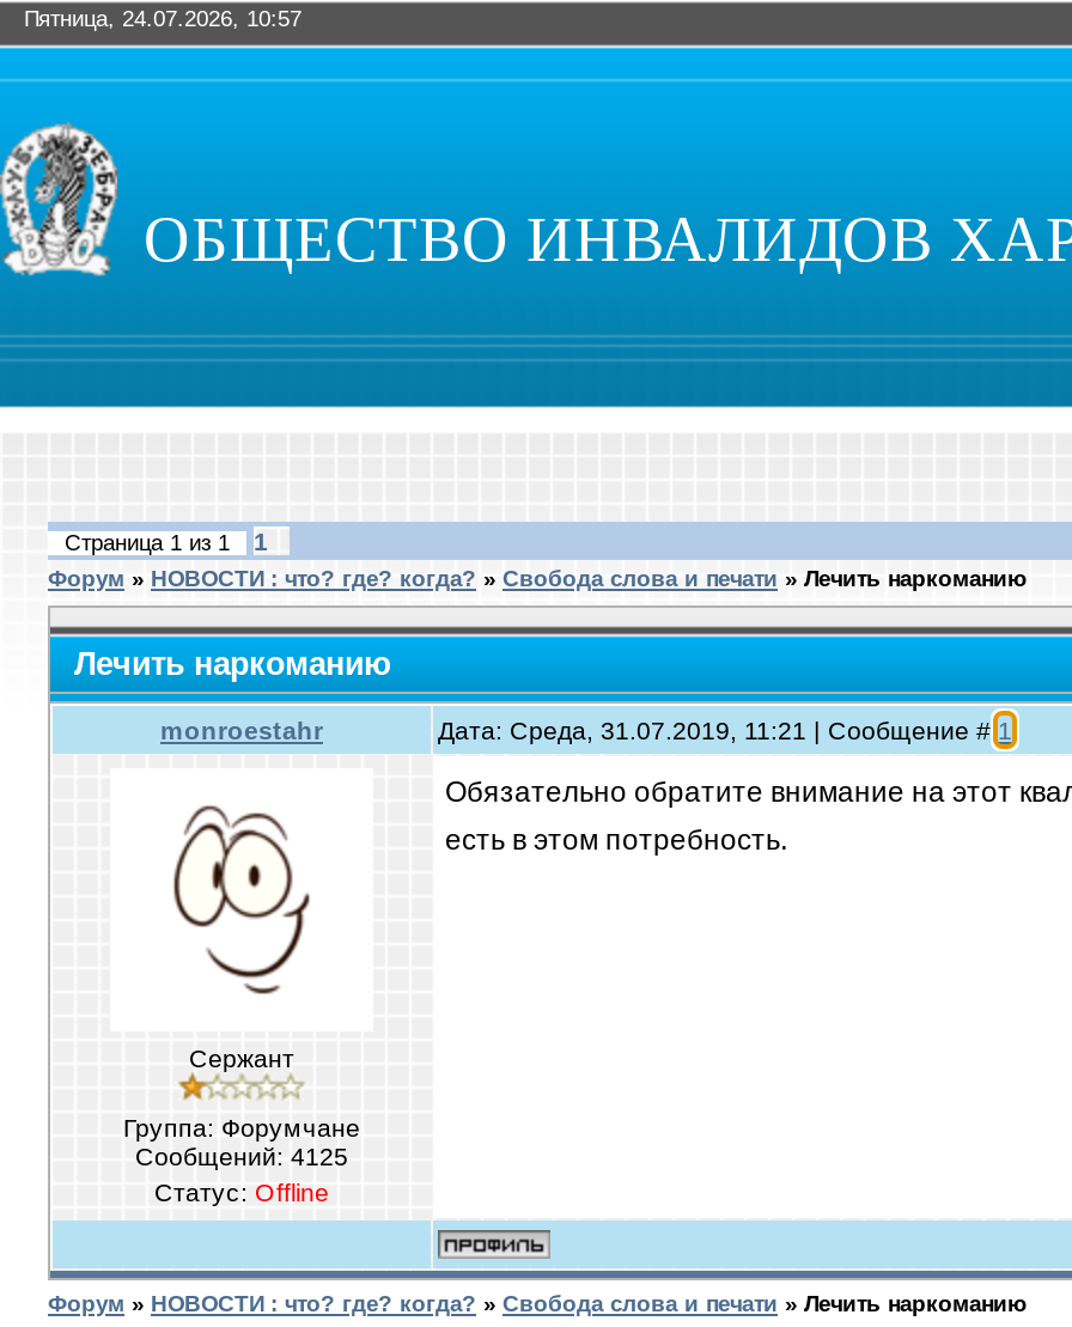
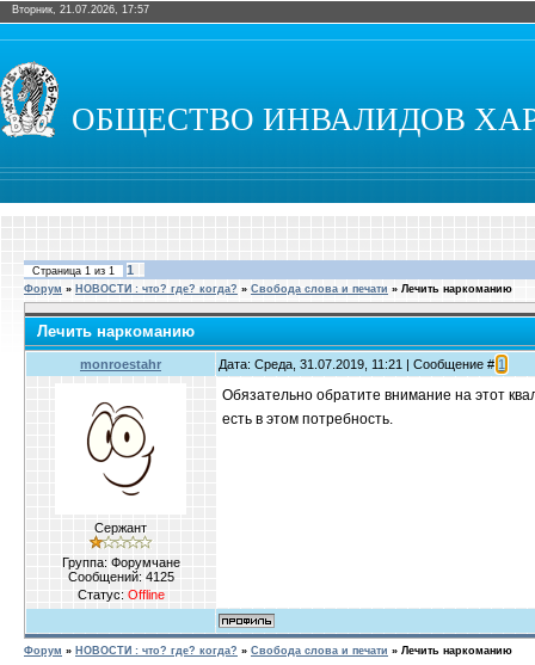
[24,7,301,31] Пятница, 24.07.2026, 10:57 -> [12,4,149,16] Вторник, 21.07.2026, 17:57

